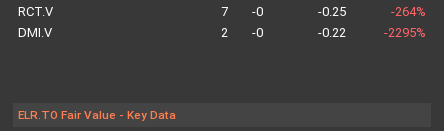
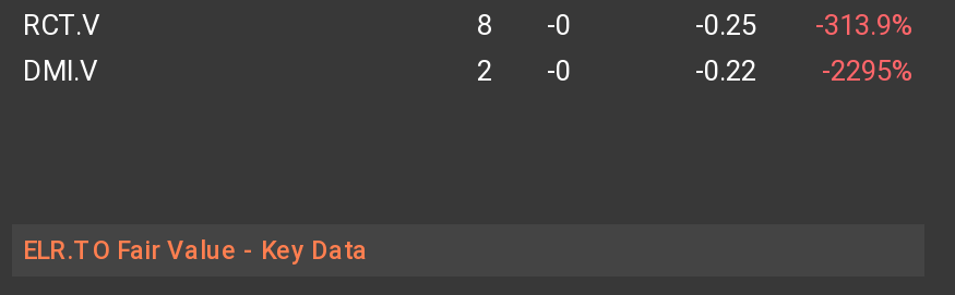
[221,4,263,19] 7 -0 -> [477,8,571,41] 8 -0
[391,4,426,19] -264% -> [815,8,914,41] -313.9%

